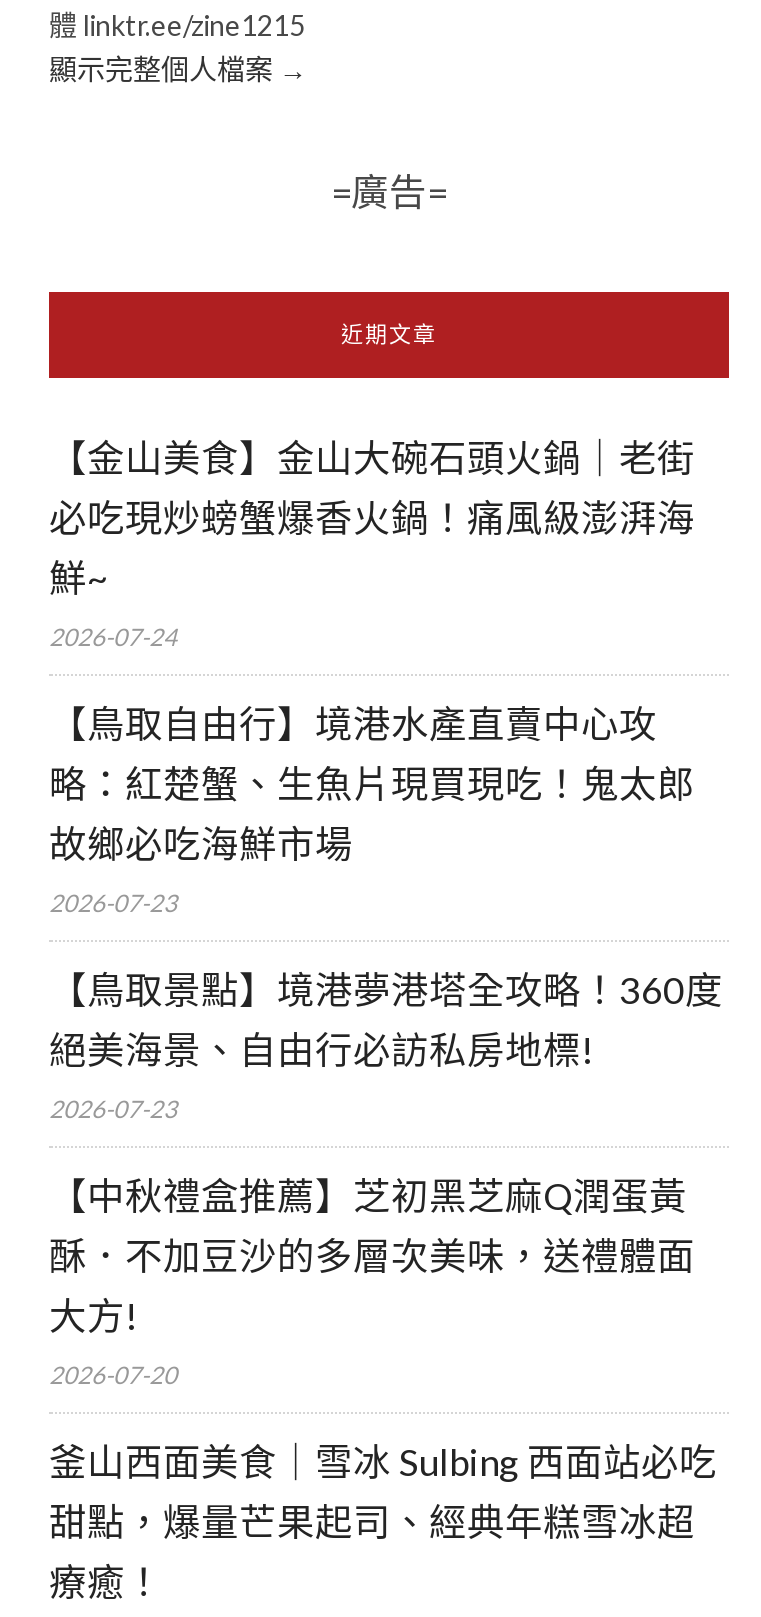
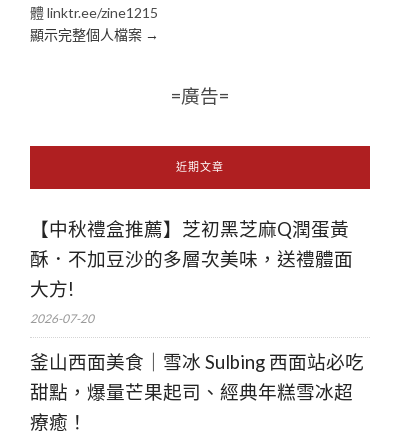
[49,435,723,1123] 【金山美食】金山大碗石頭火鍋｜老街 | 必吃現炒螃蟹爆香火鍋！痛風級澎湃海 | 鮮~ | 2026-07-24 | 【鳥取自由行】境港水產直賣中心攻 | 略：紅楚蟹、生魚片現買現吃！鬼太郎 | 故鄉必吃海鮮市場 | 2026-07-23 | 【鳥取景點】境港夢港塔全攻略！360度 | 絕美海景、自由行必訪私房地標! | 2026-07-23 -> none

